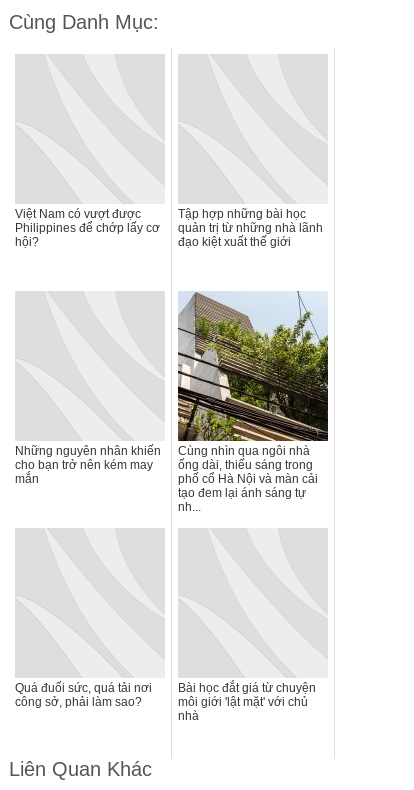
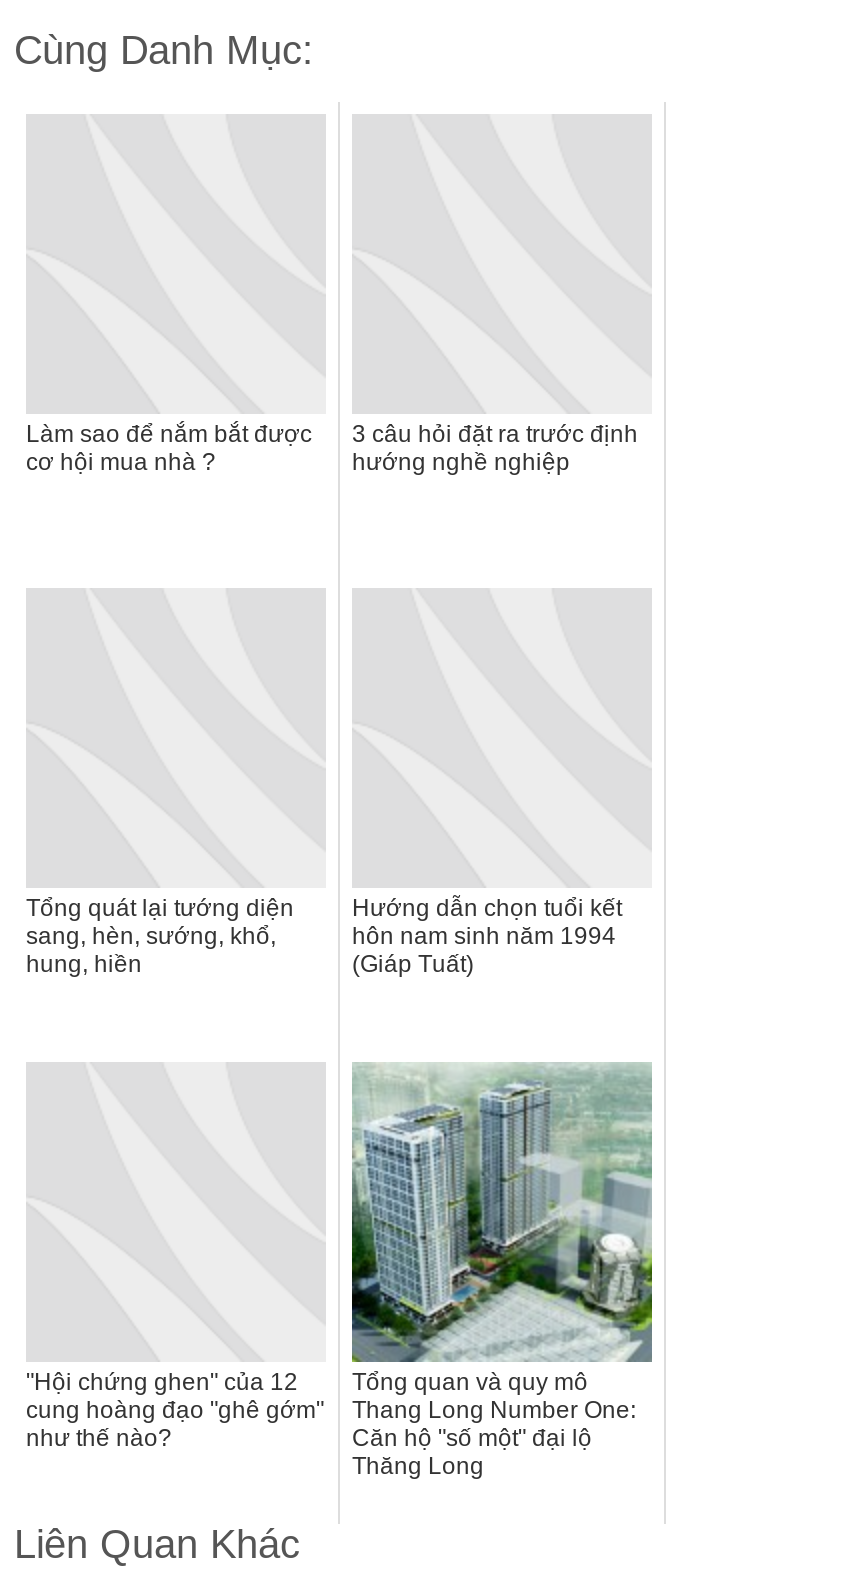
none -> [350,1062,654,1352] [image]
[15,206,160,248] Việt Nam có vượt được | Philippines để chớp lấy cơ | hội? -> [26,419,312,475] Làm sao để nắm bắt được | cơ hội mua nhà ?
[178,206,323,248] Tập hợp những bài học | quản trị từ những nhà lãnh | đạo kiệt xuất thế giới -> [352,419,638,475] 3 câu hỏi đặt ra trước định | hướng nghề nghiệp
[177,291,329,441] [image] -> none
[15,443,161,485] Những nguyên nhân khiến | cho bạn trở nên kém may | mắn -> [26,893,294,977] Tổng quát lại tướng diện | sang, hèn, sướng, khổ, | hung, hiền
[178,443,318,513] Cùng nhìn qua ngôi nhà | ống dài, thiếu sáng trong | phố cổ Hà Nội và màn cải | tạo đem lại ánh sáng tự | nh... -> [352,893,622,977] Hướng dẫn chọn tuổi kết | hôn nam sinh năm 1994 | (Giáp Tuất)
[15,680,152,708] Quá đuối sức, quá tải nơi | công sở, phải làm sao? -> [26,1367,324,1451] "Hội chứng ghen" của 12 | cung hoàng đạo "ghê gớm" | như thế nào?
[178,680,316,722] Bài học đắt giá từ chuyện | môi giới 'lật mặt' với chủ | nhà -> [352,1367,636,1479] Tổng quan và quy mô | Thang Long Number One: | Căn hộ "số một" đại lộ | Thăng Long

